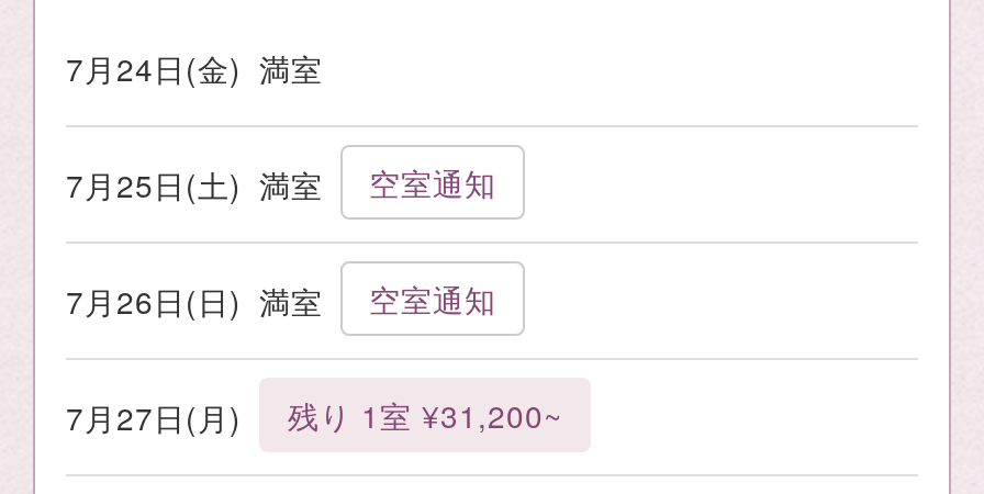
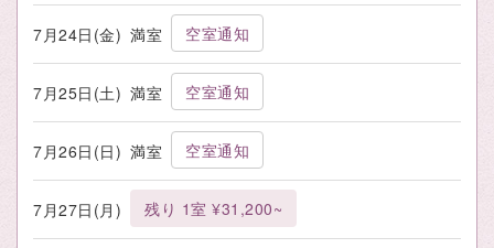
none -> [185,22,249,44] 空室通知

